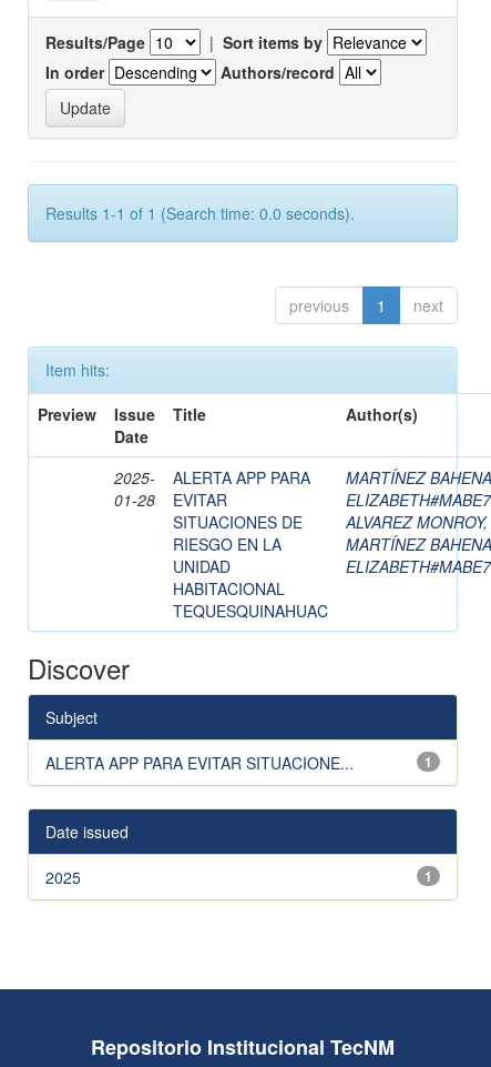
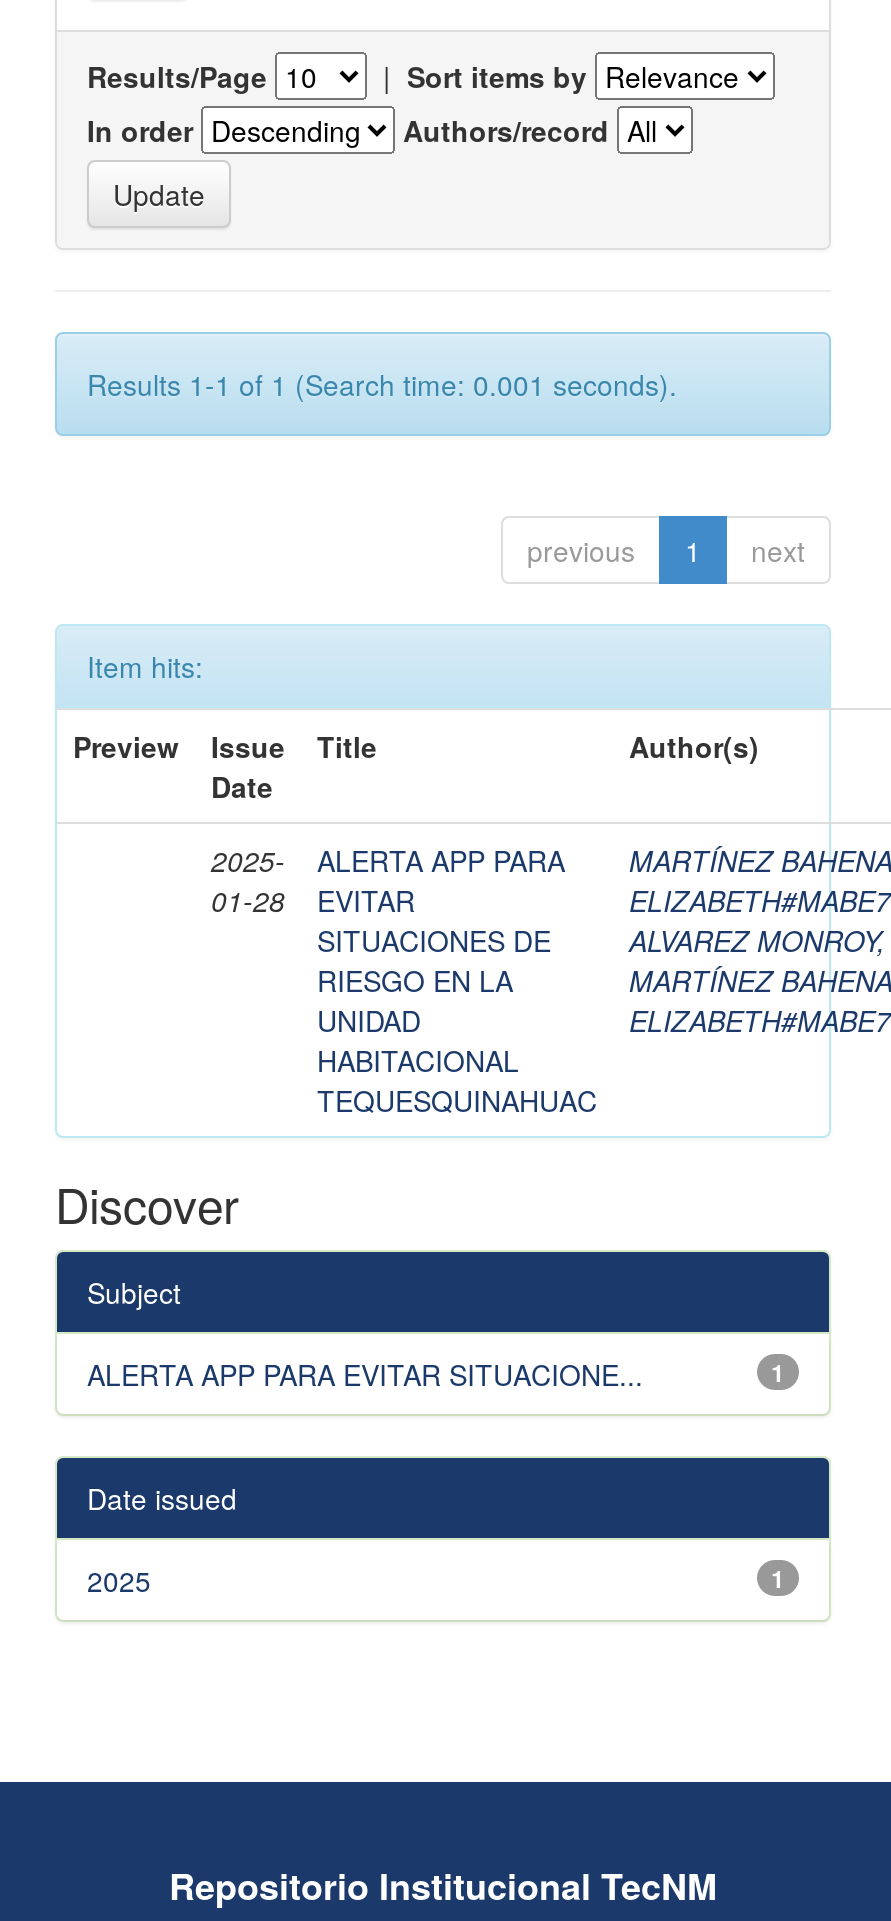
[45,202,355,224] Results 1-1 of 1 (Search time: 0.0 seconds). -> [87,364,677,404] Results 1-1 of 1 (Search time: 0.001 seconds).

